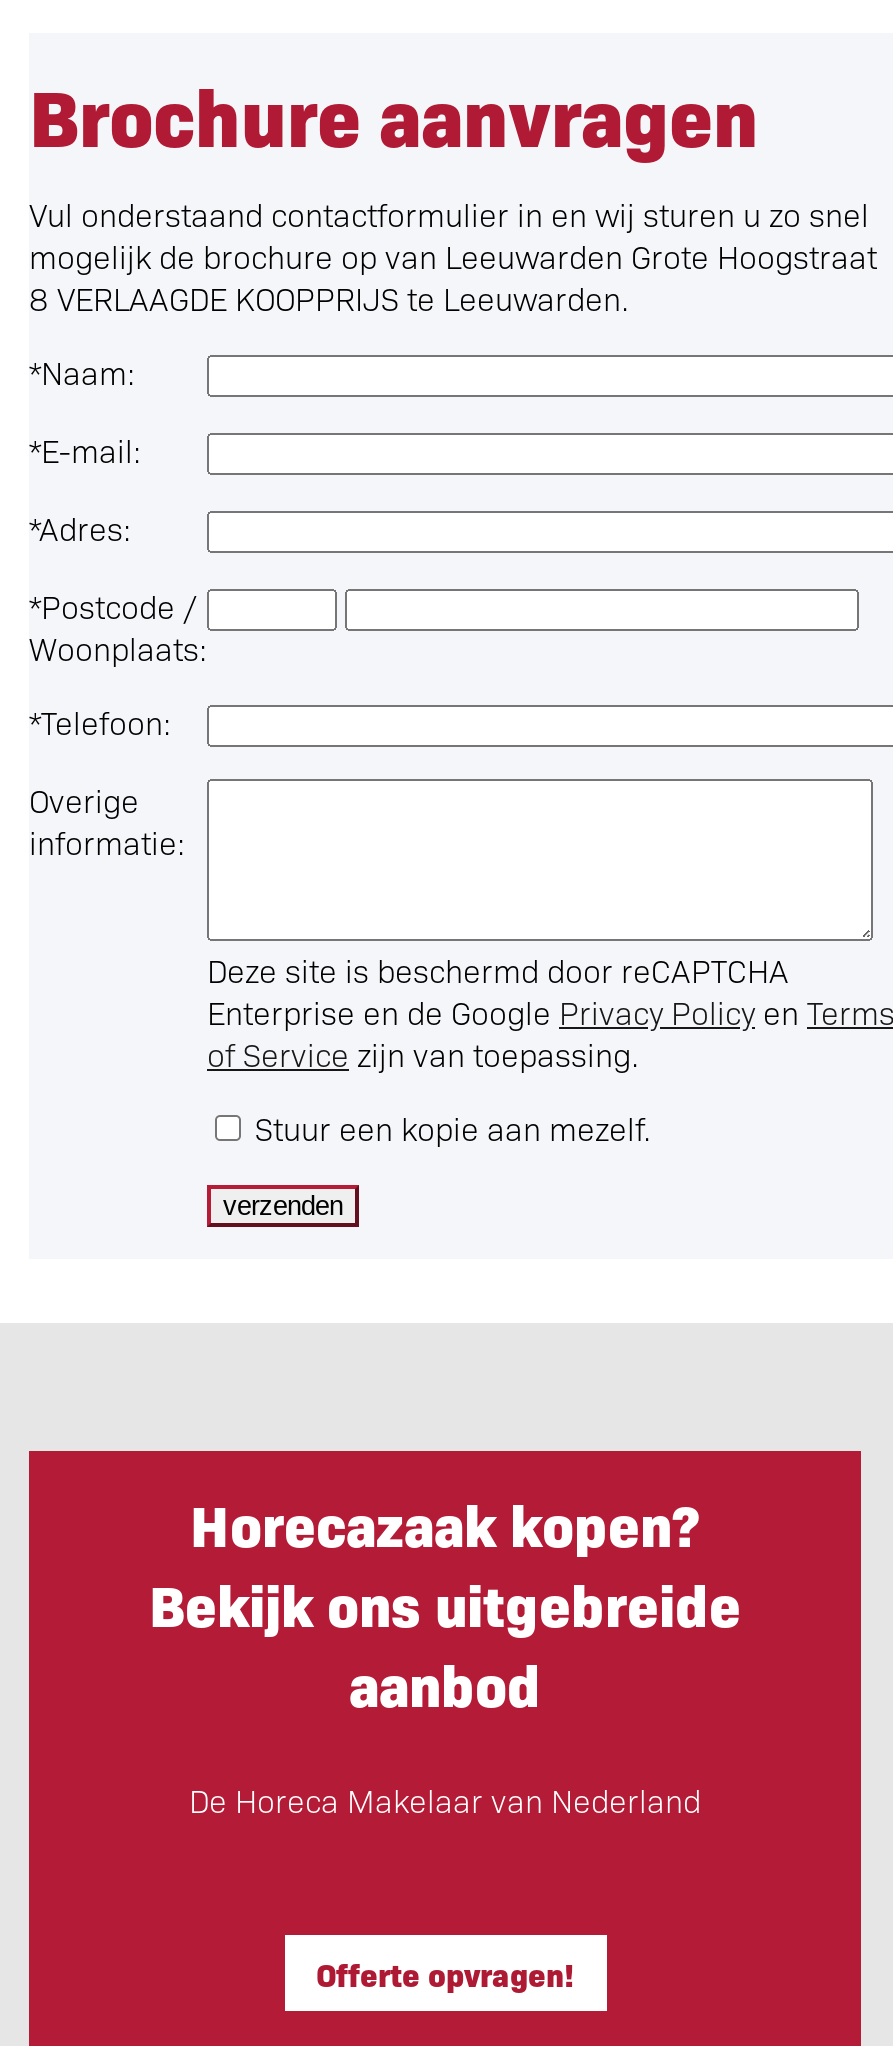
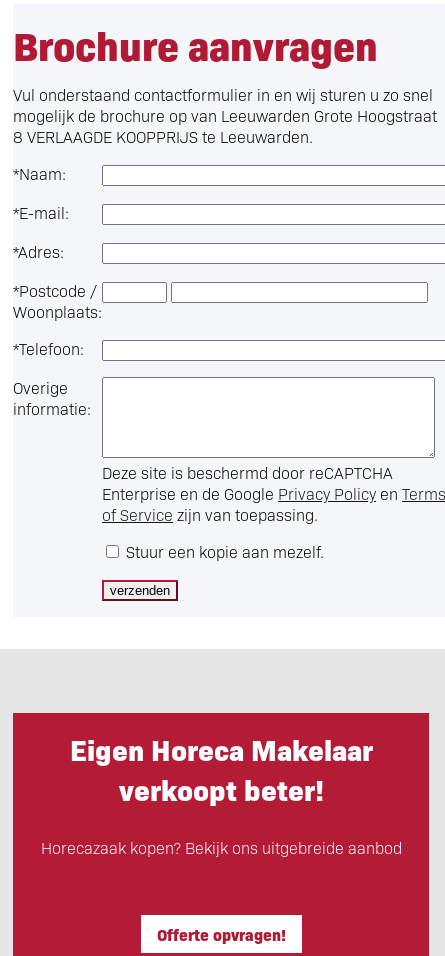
[149,1482,741,1722] Horecazaak kopen? | Bekijk ons uitgebreide | aanbod -> [69,728,372,808] Eigen Horeca Makelaar | verkoopt beter!
[189,1780,701,1822] De Horeca Makelaar van Nederland -> [40,837,401,858] Horecazaak kopen? Bekijk ons uitgebreide aanbod

